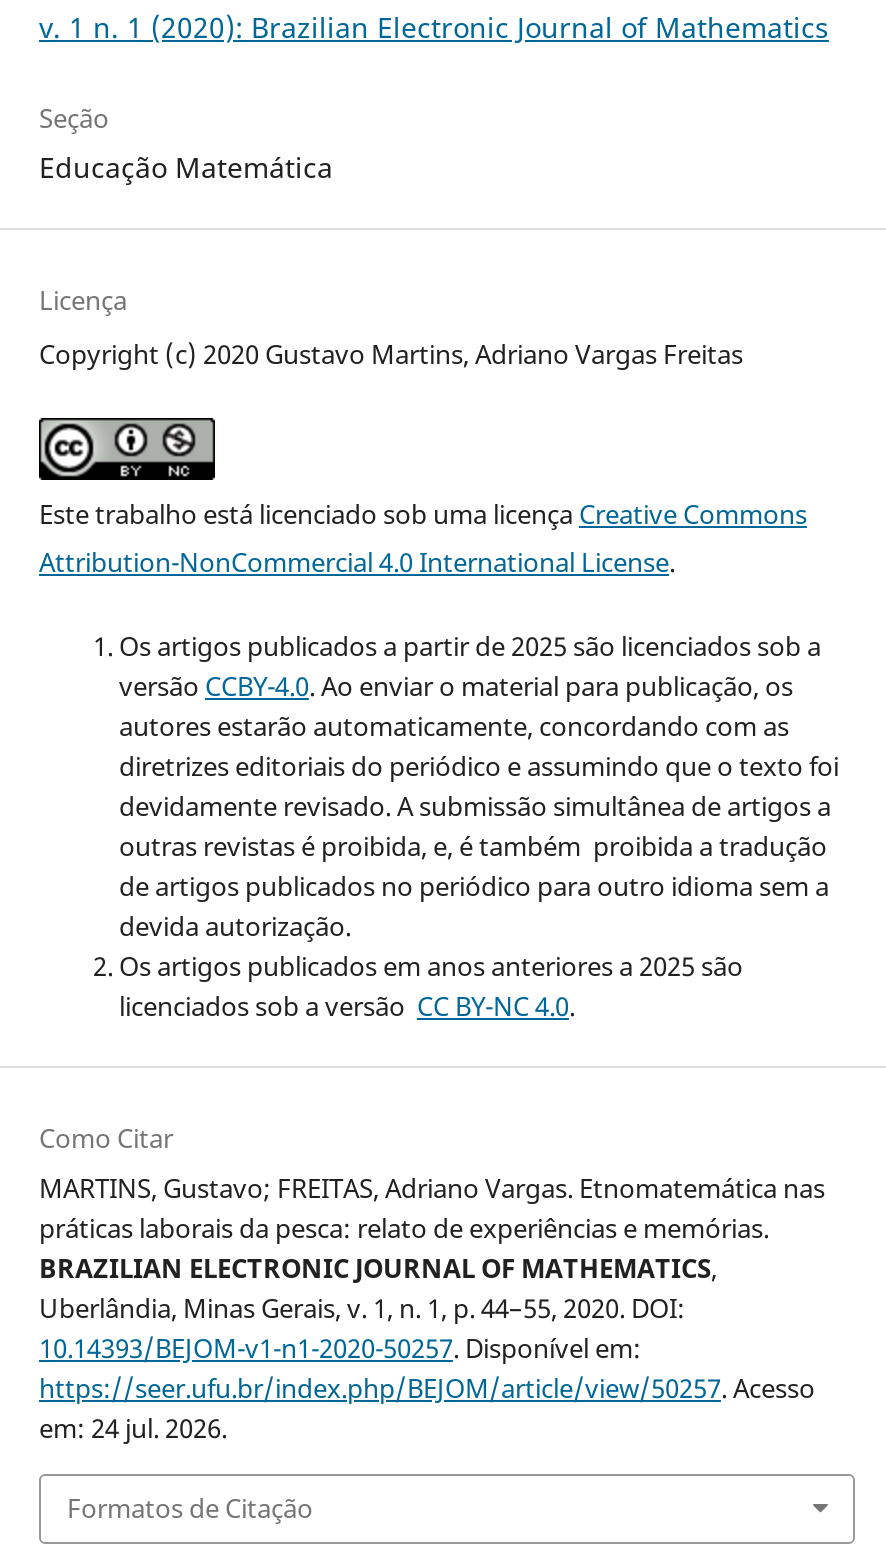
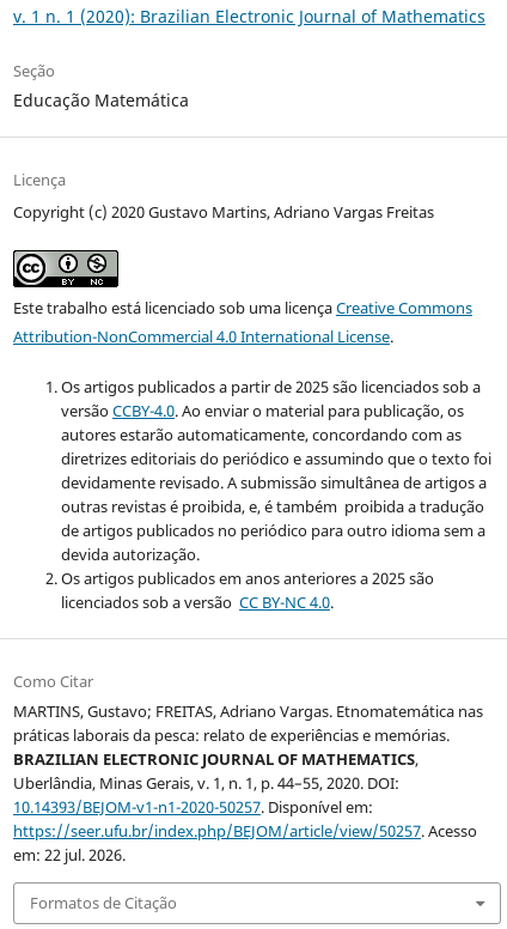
[39,1410,227,1446] em: 24 jul. 2026. -> [13,844,126,866] em: 22 jul. 2026.

